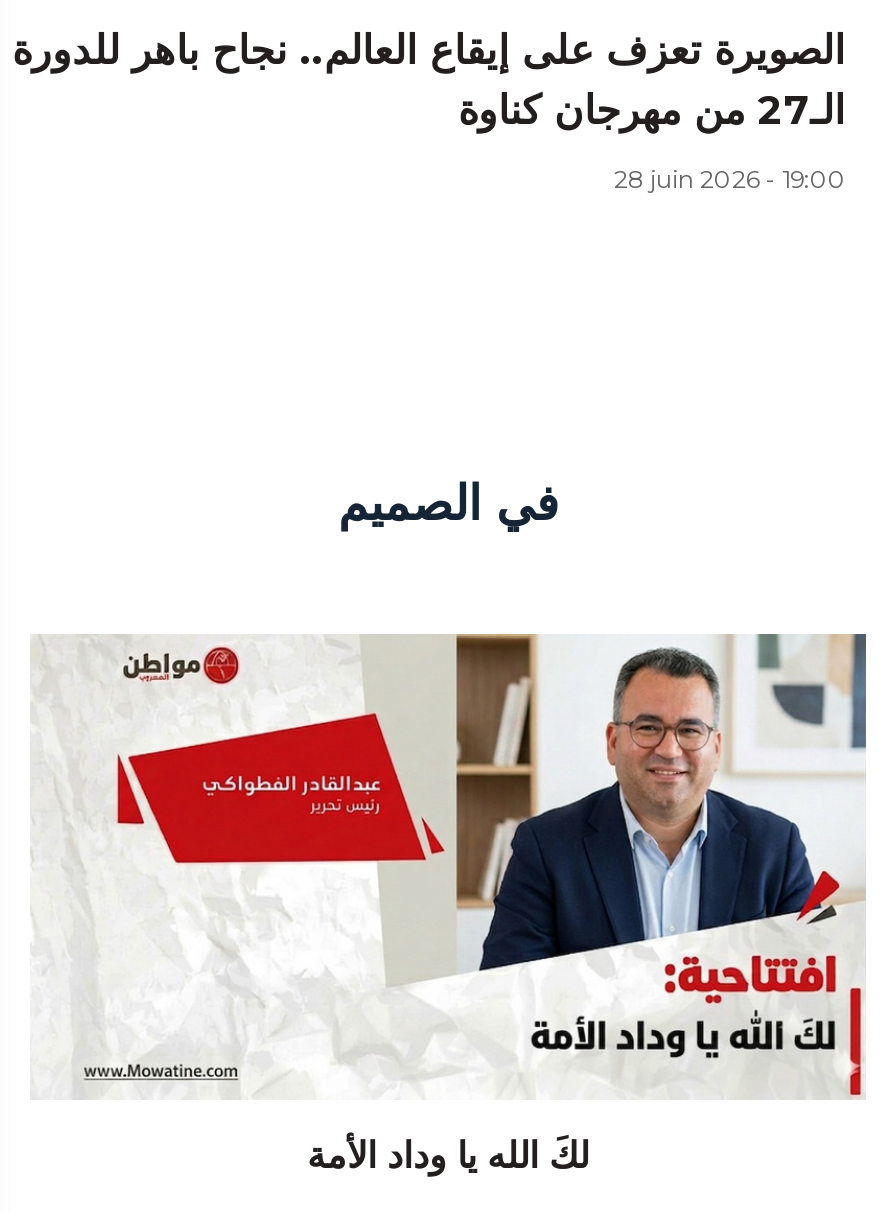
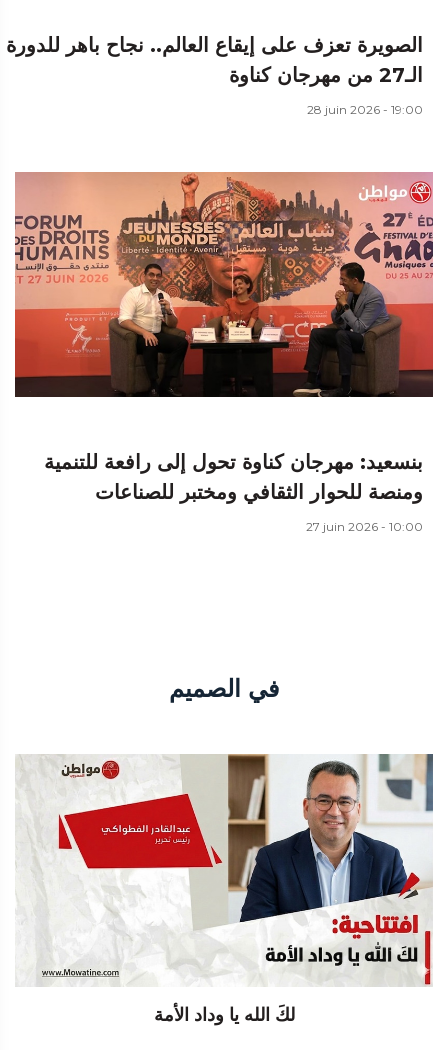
none -> [14,171,434,398] [image]
none -> [44,450,423,534] بنسعيد: مهرجان كناوة تحول إلى رافعة للتنمية | ومنصة للحوار الثقافي ومختبر للصناعات | 27 juin 2026 - 10:00

